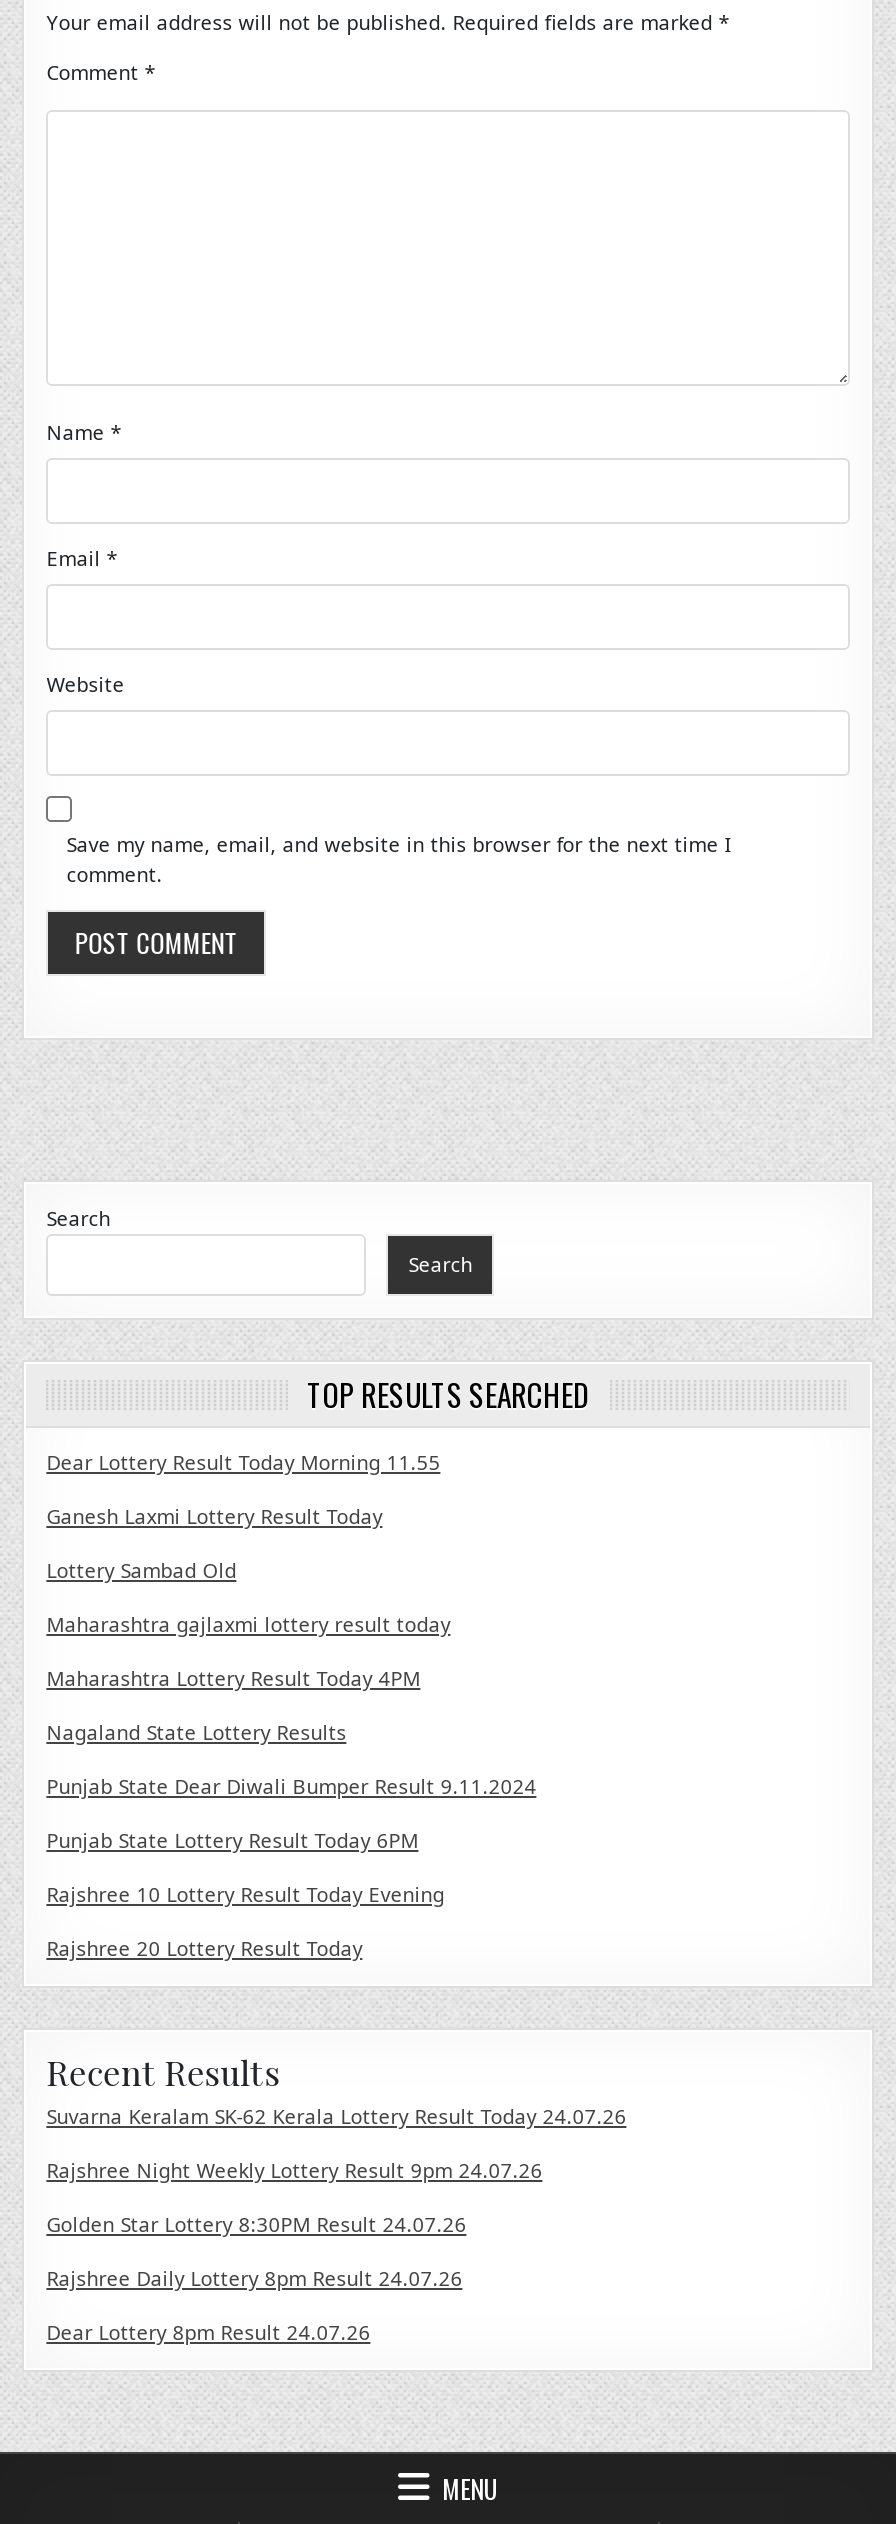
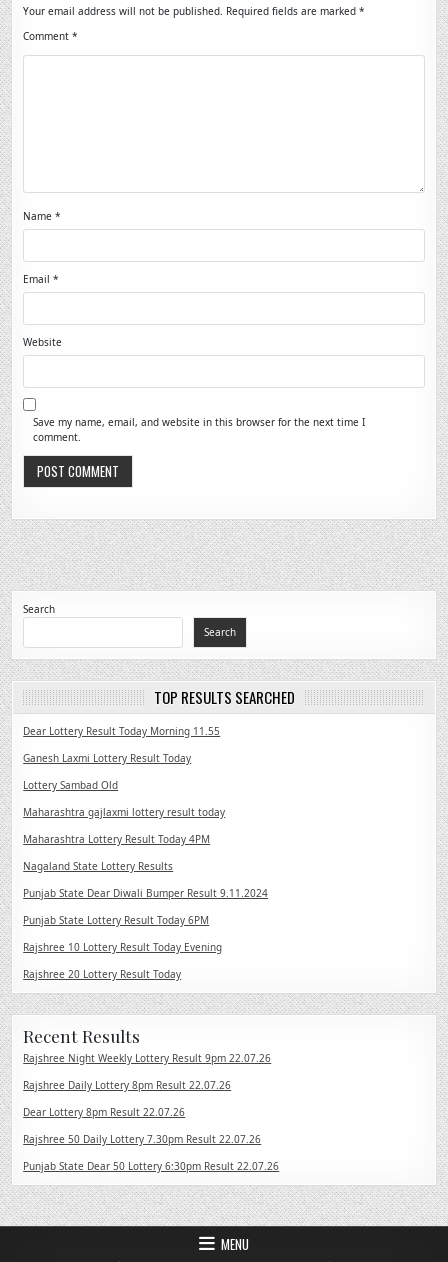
[46,2102,626,2130] Suvarna Keralam SK-62 Kerala Lottery Result Today 24.07.26 -> [23,1051,271,1065] Rajshree Night Weekly Lottery Result 9pm 22.07.26
[46,2156,542,2184] Rajshree Night Weekly Lottery Result 9pm 24.07.26 -> [23,1078,231,1092] Rajshree Daily Lottery 8pm Result 22.07.26
[46,2210,466,2238] Golden Star Lottery 8:30PM Result 24.07.26 -> [23,1105,185,1119] Dear Lottery 8pm Result 22.07.26
[46,2264,462,2292] Rajshree Daily Lottery 8pm Result 24.07.26 -> [23,1132,261,1146] Rajshree 50 Daily Lottery 7.30pm Result 22.07.26
[46,2318,370,2346] Dear Lottery 8pm Result 24.07.26 -> [23,1159,279,1173] Punjab State Dear 50 Lottery 6:30pm Result 22.07.26

